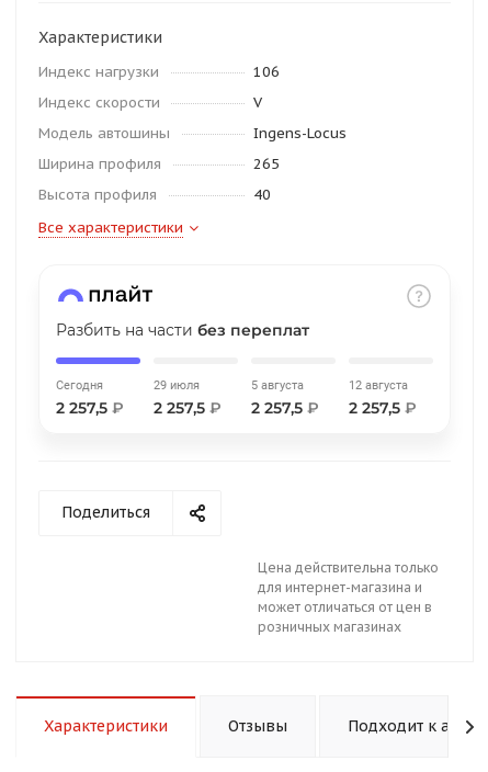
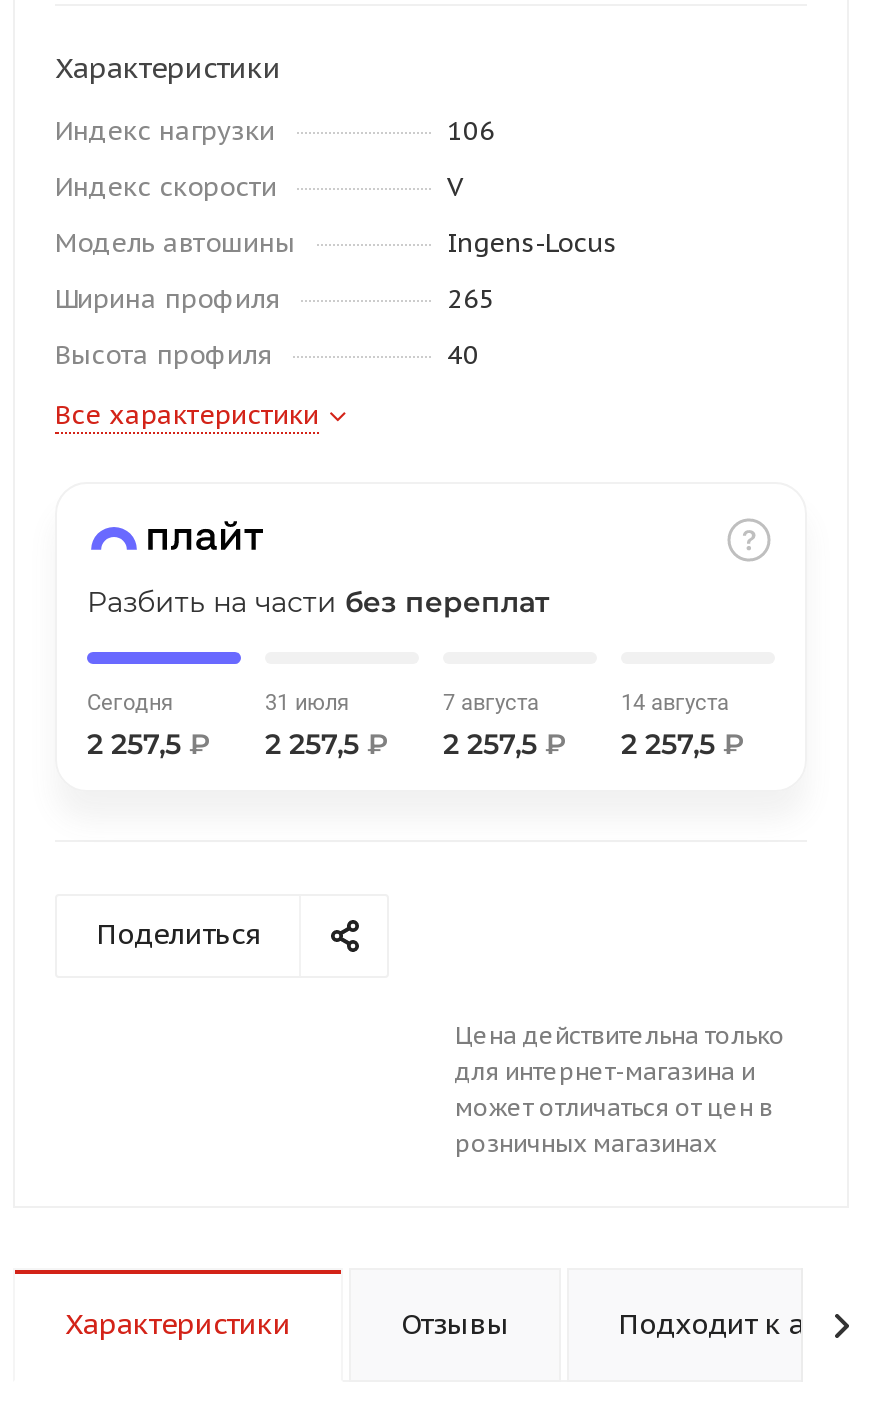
[154,378,200,393] 29 июля -> [265,690,349,716] 31 июля
[251,378,304,393] 5 августа -> [443,690,539,716] 7 августа
[349,378,408,393] 12 августа -> [621,690,729,716] 14 августа

